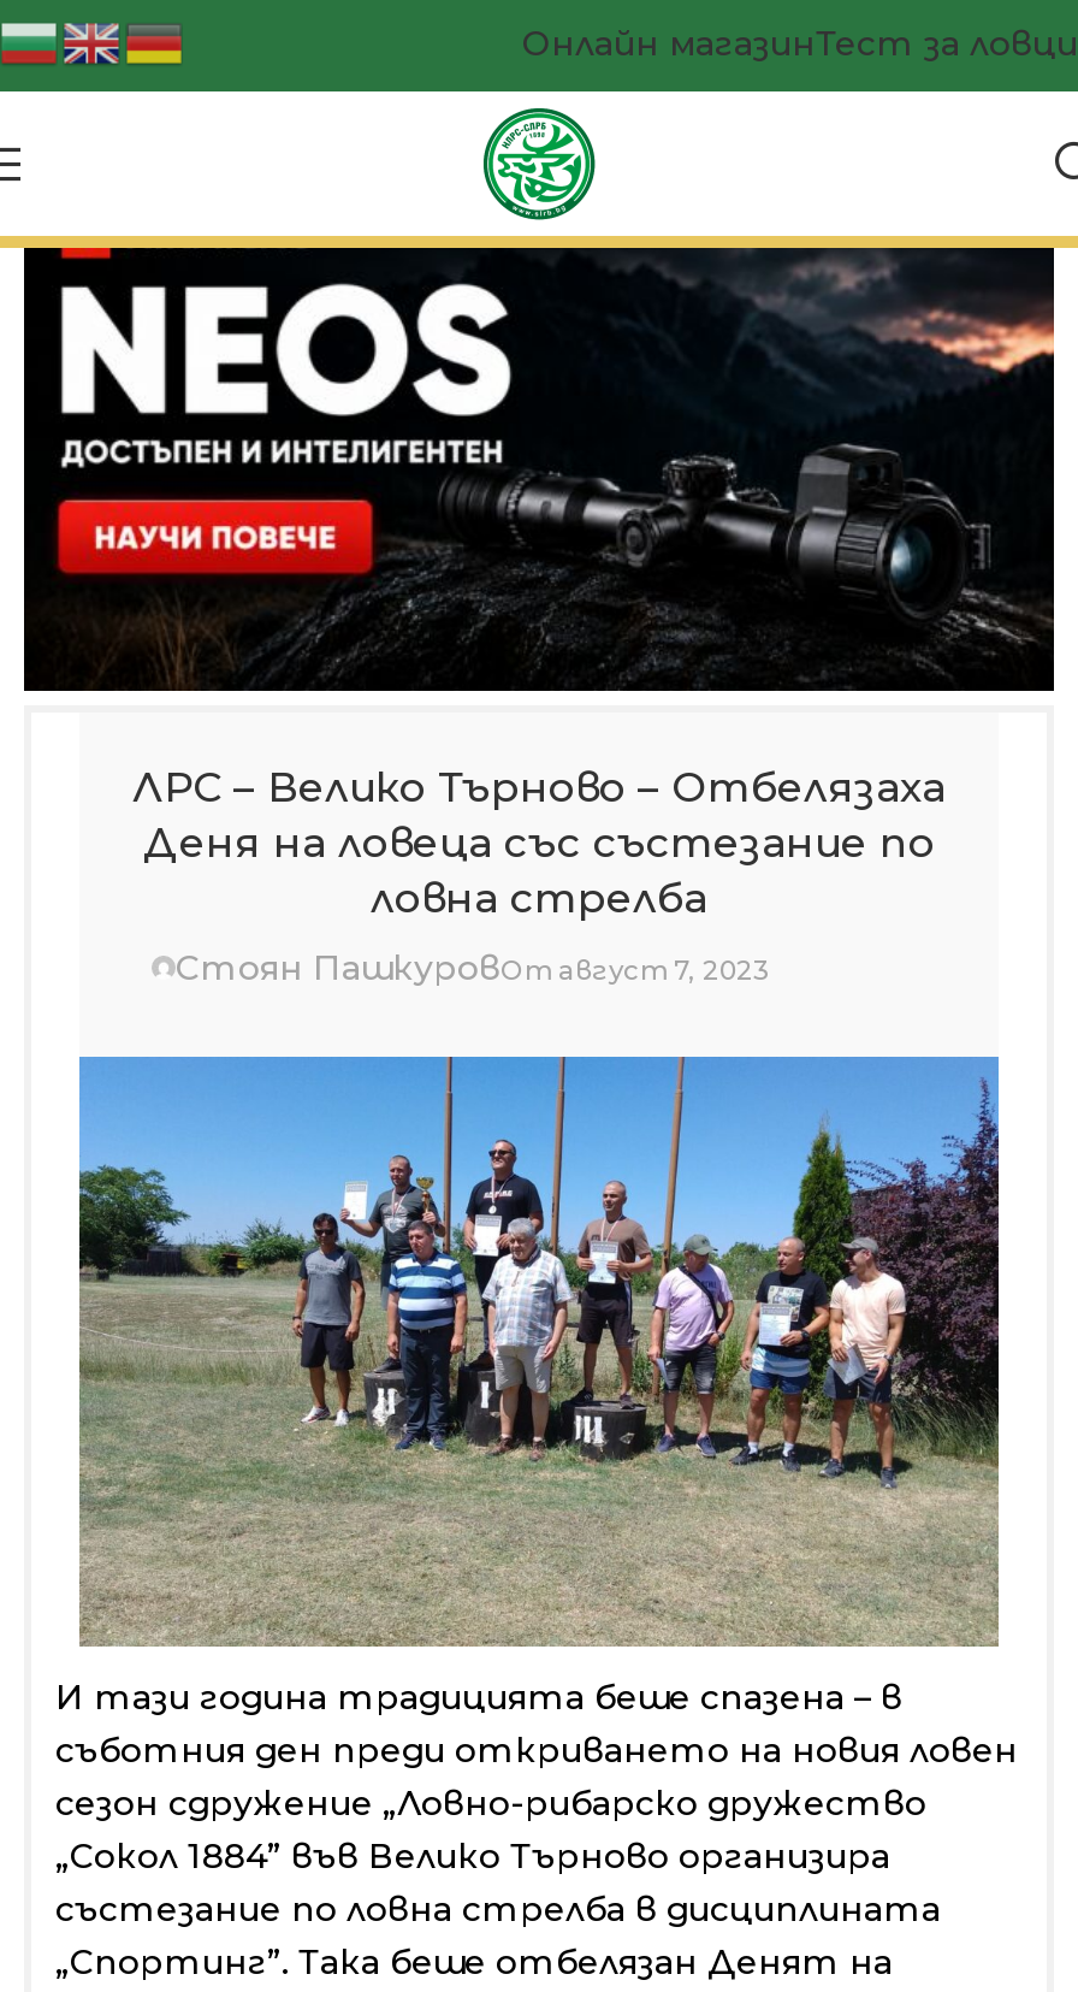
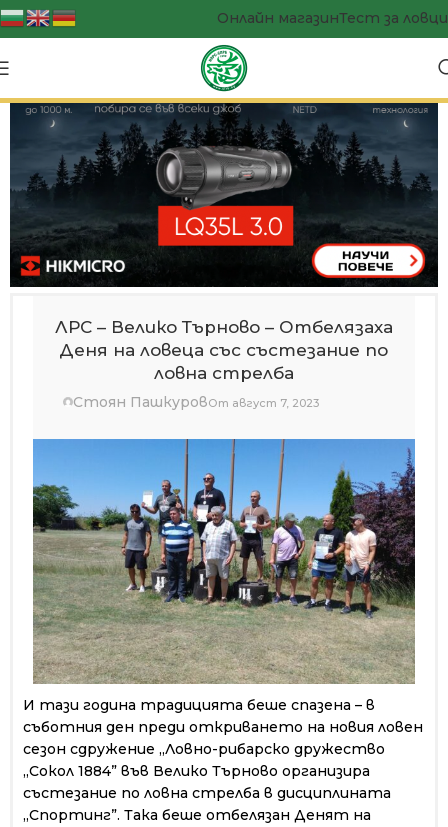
[24,246,1056,681] [image] -> [10,102,439,287] [image]

